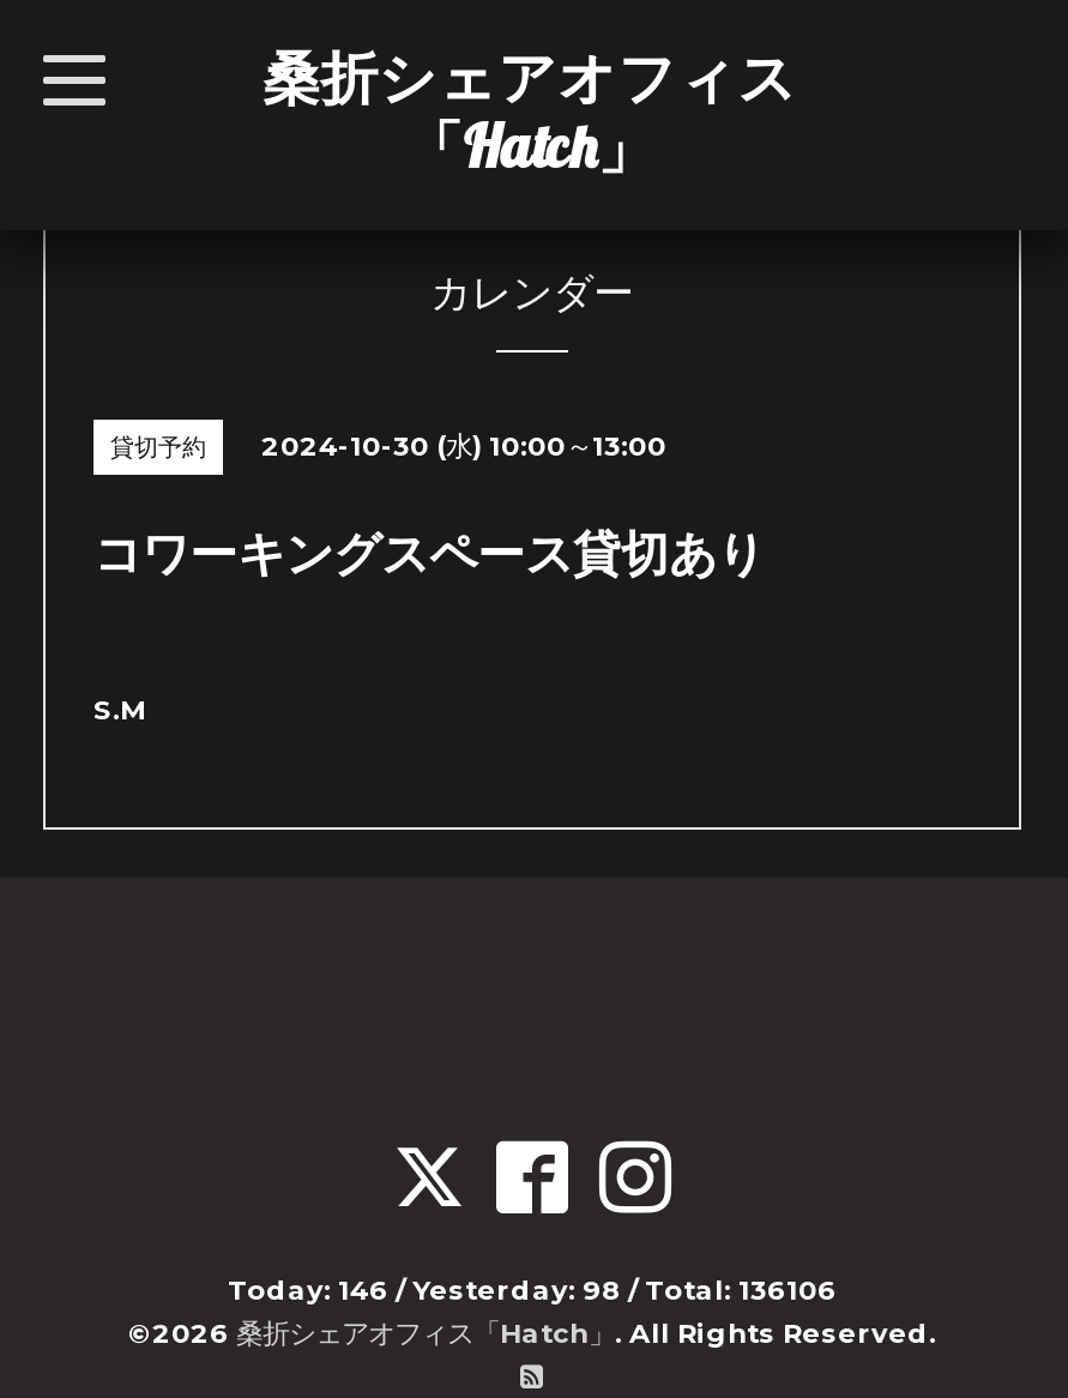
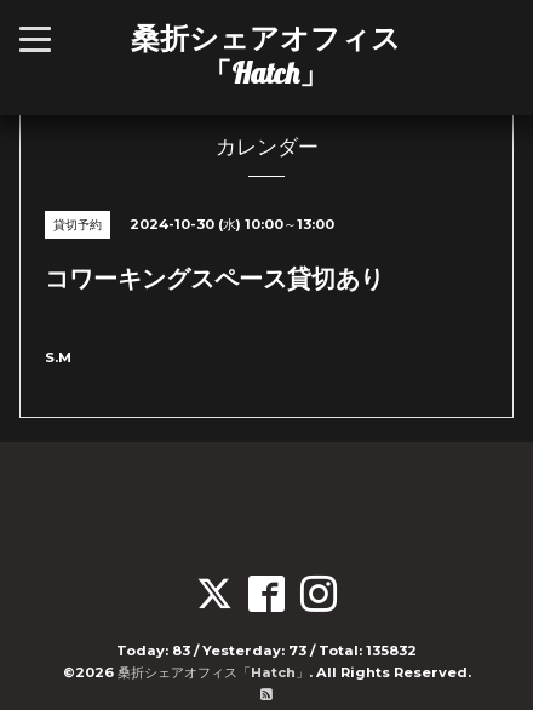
[228,1273,837,1307] Today: 146 / Yesterday: 98 / Total: 136106 -> [116,642,417,659] Today: 83 / Yesterday: 73 / Total: 135832

